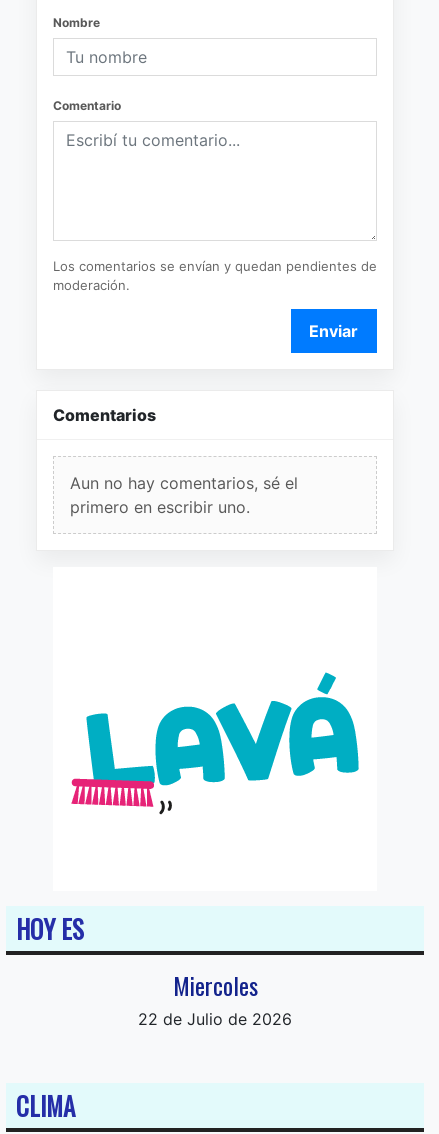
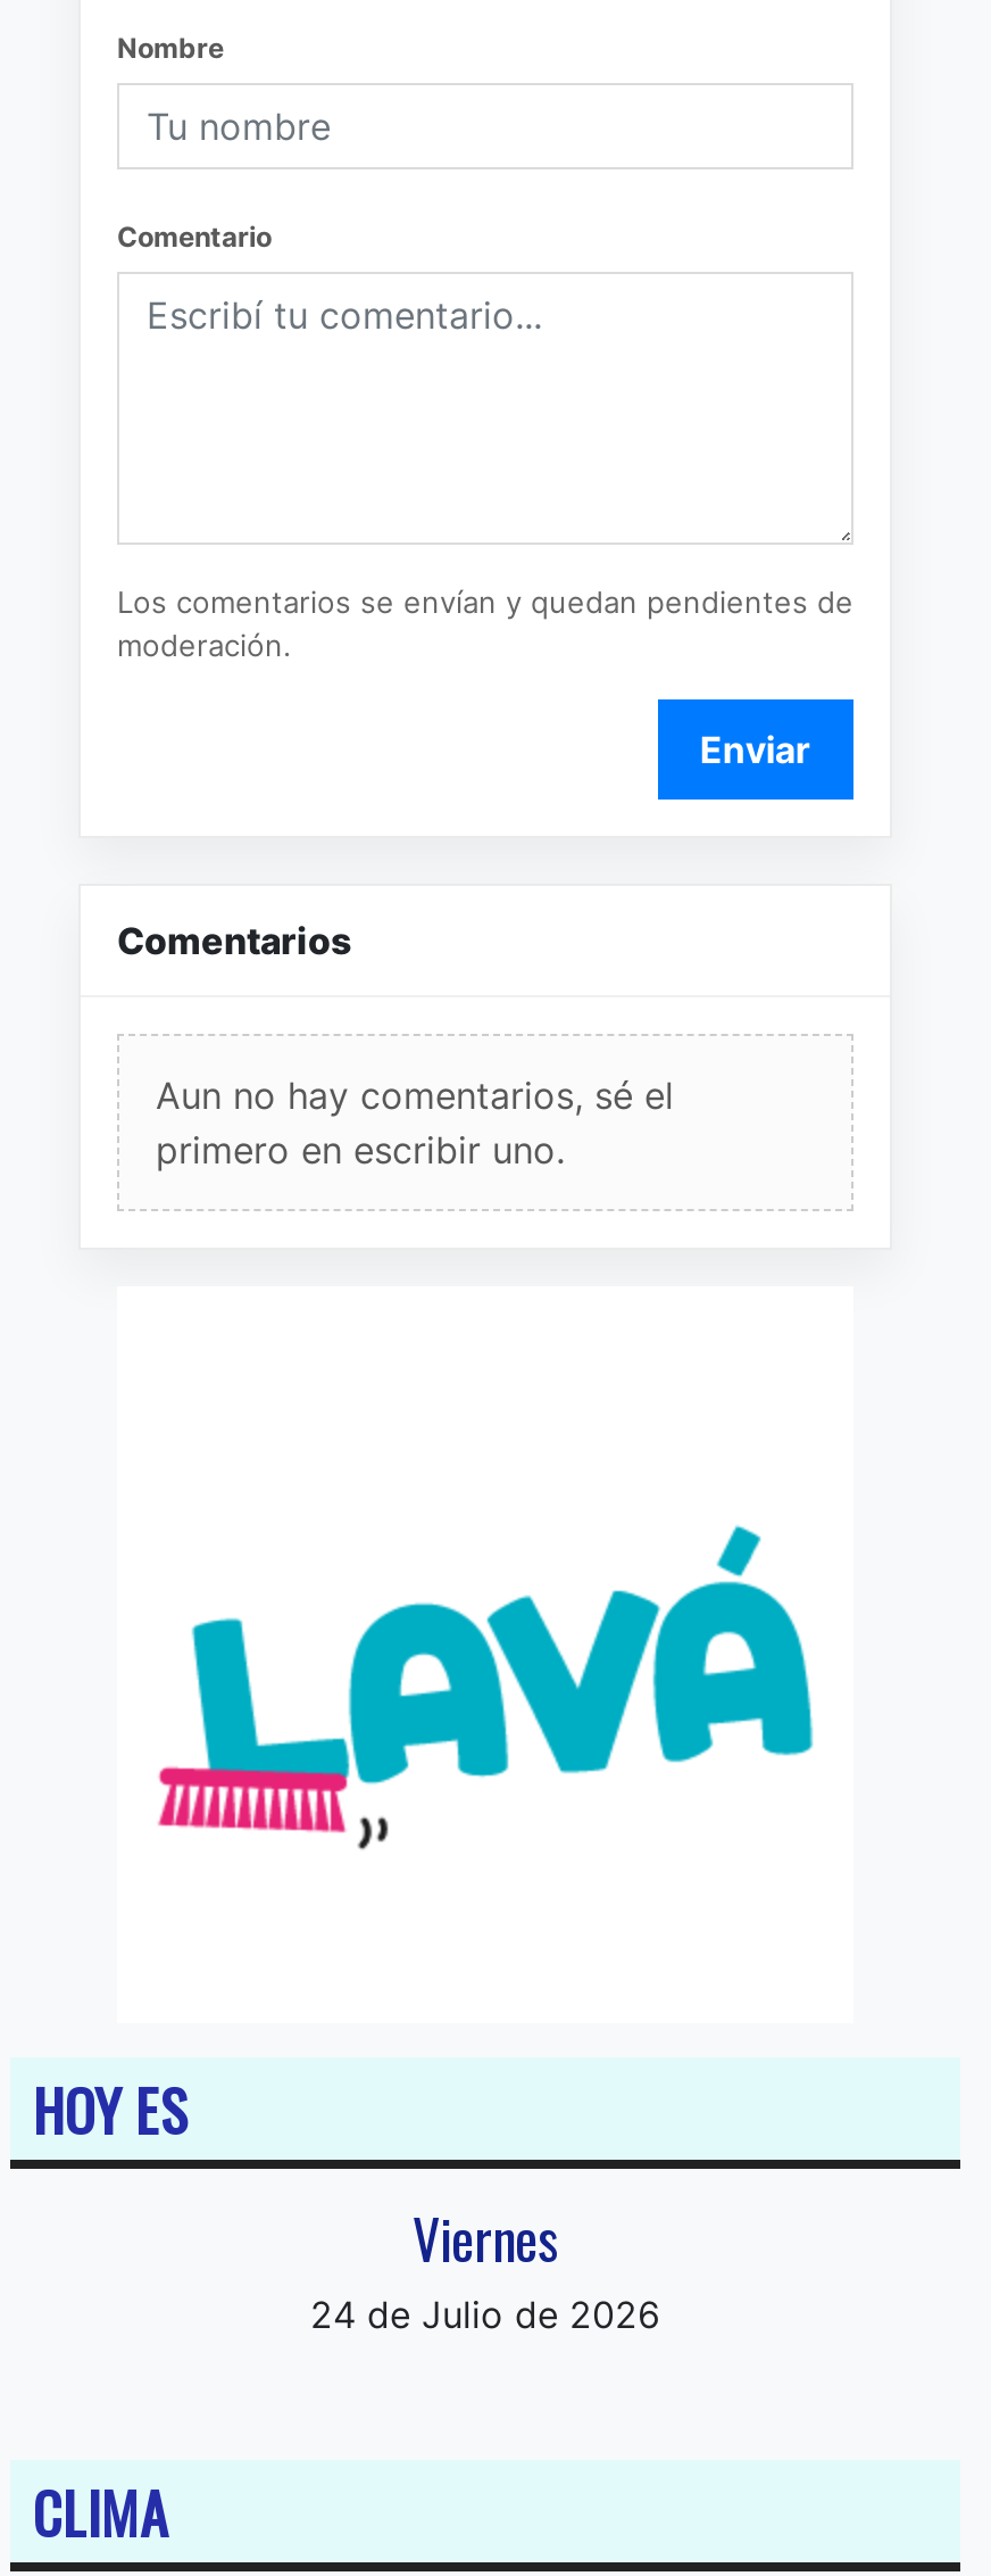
[138,967,292,1029] Miercoles | 22 de Julio de 2026 -> [310,2195,660,2336] Viernes | 24 de Julio de 2026

